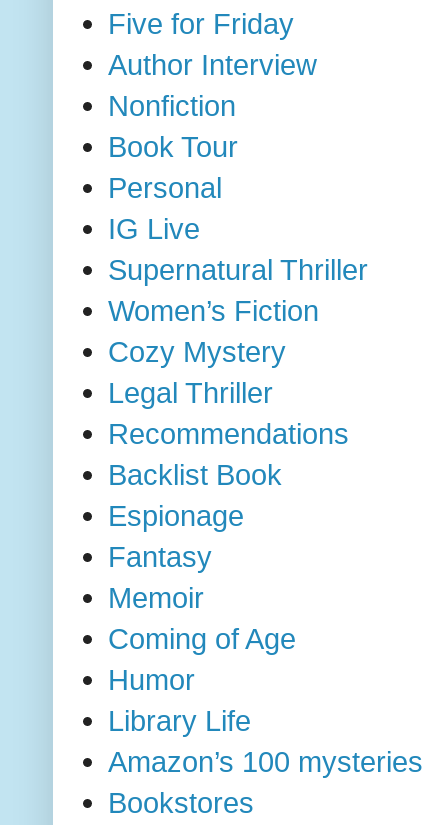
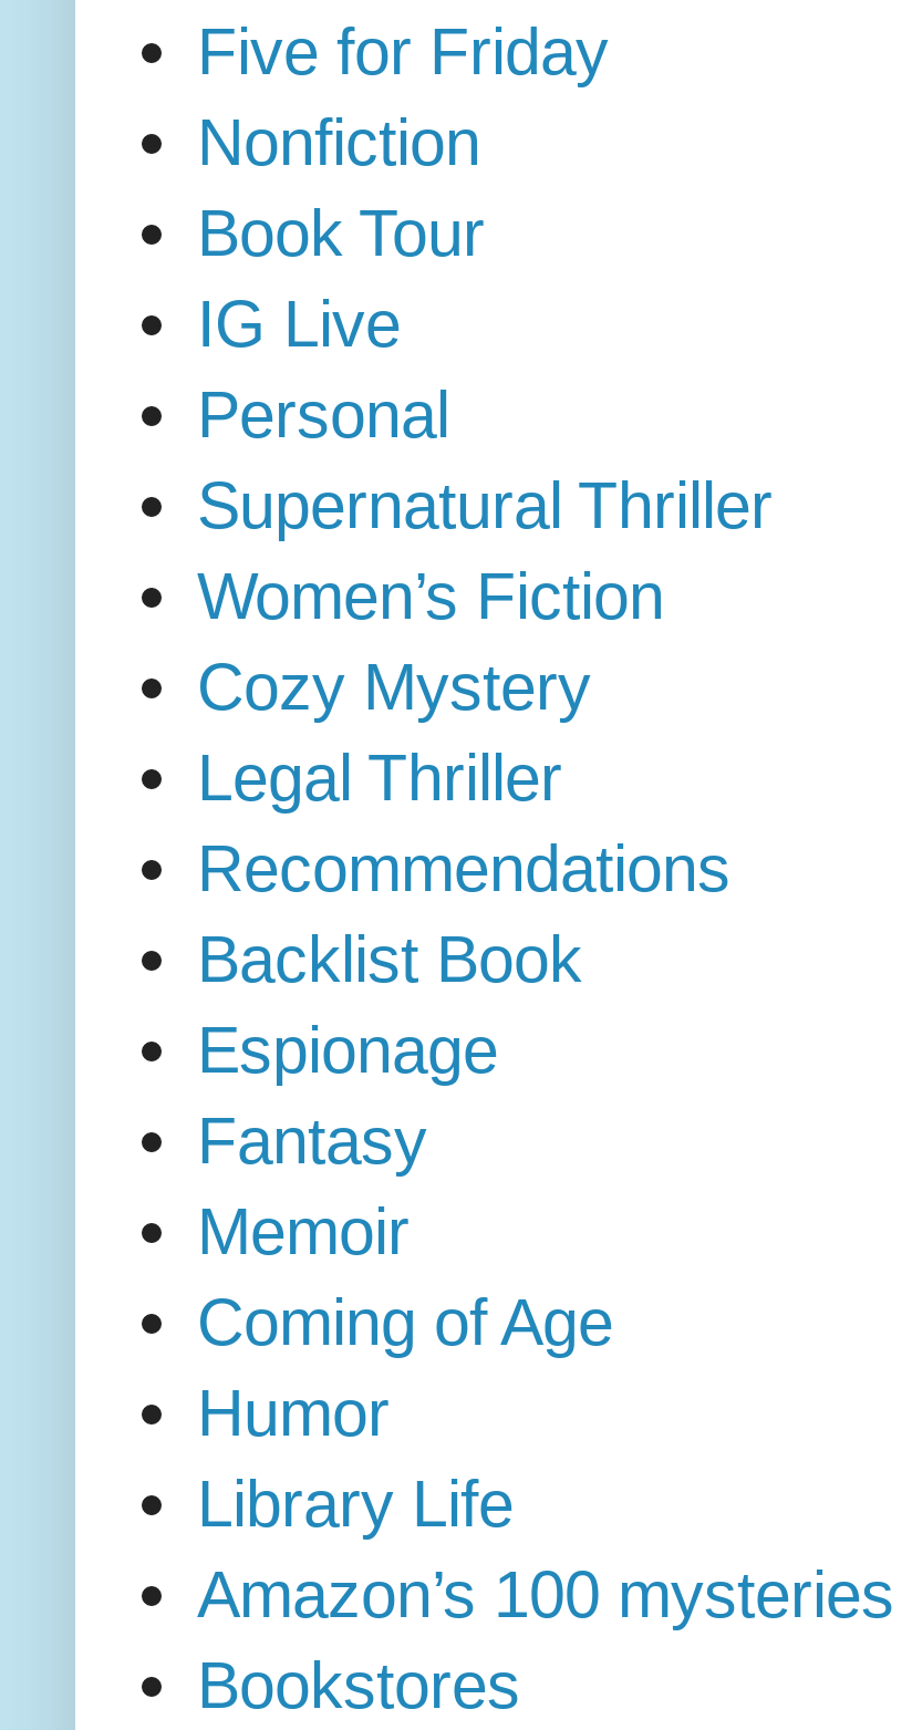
[108,48,317,81] Author Interview -> none
moved [108,212,200,245] -> [197,286,401,359]: IG Live

